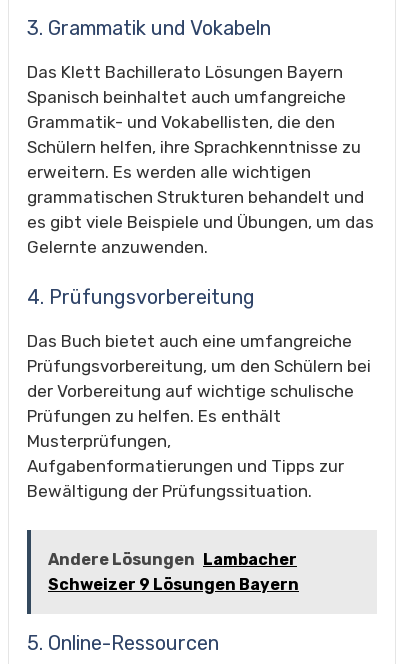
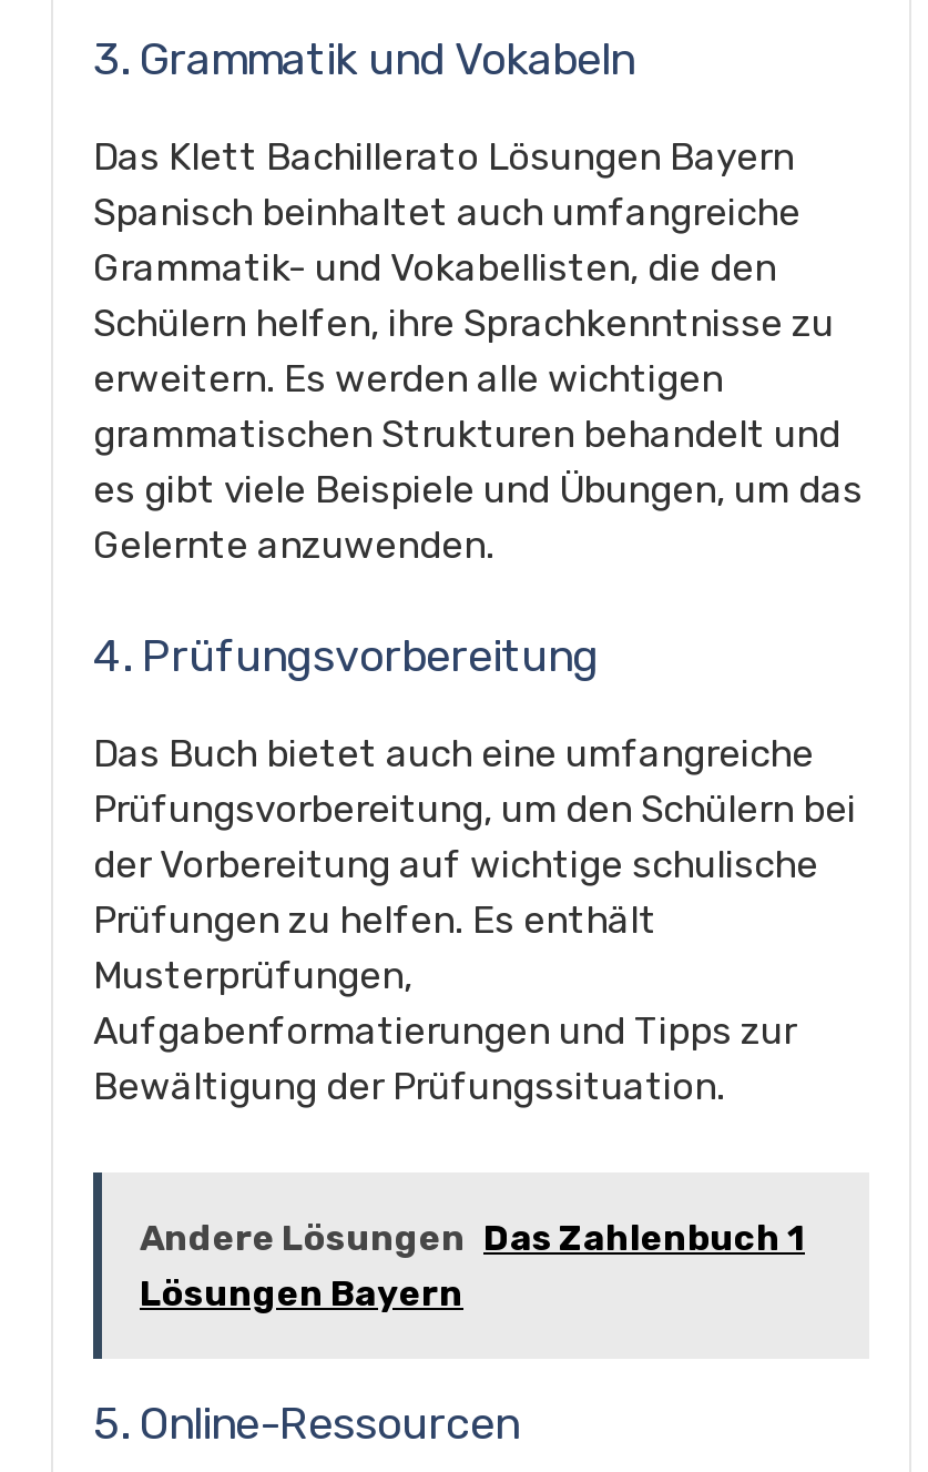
[48,549,299,593] Andere Lösungen Lambacher | Schweizer 9 Lösungen Bayern -> [140,1216,805,1313] Andere Lösungen Das Zahlenbuch 1 | Lösungen Bayern

